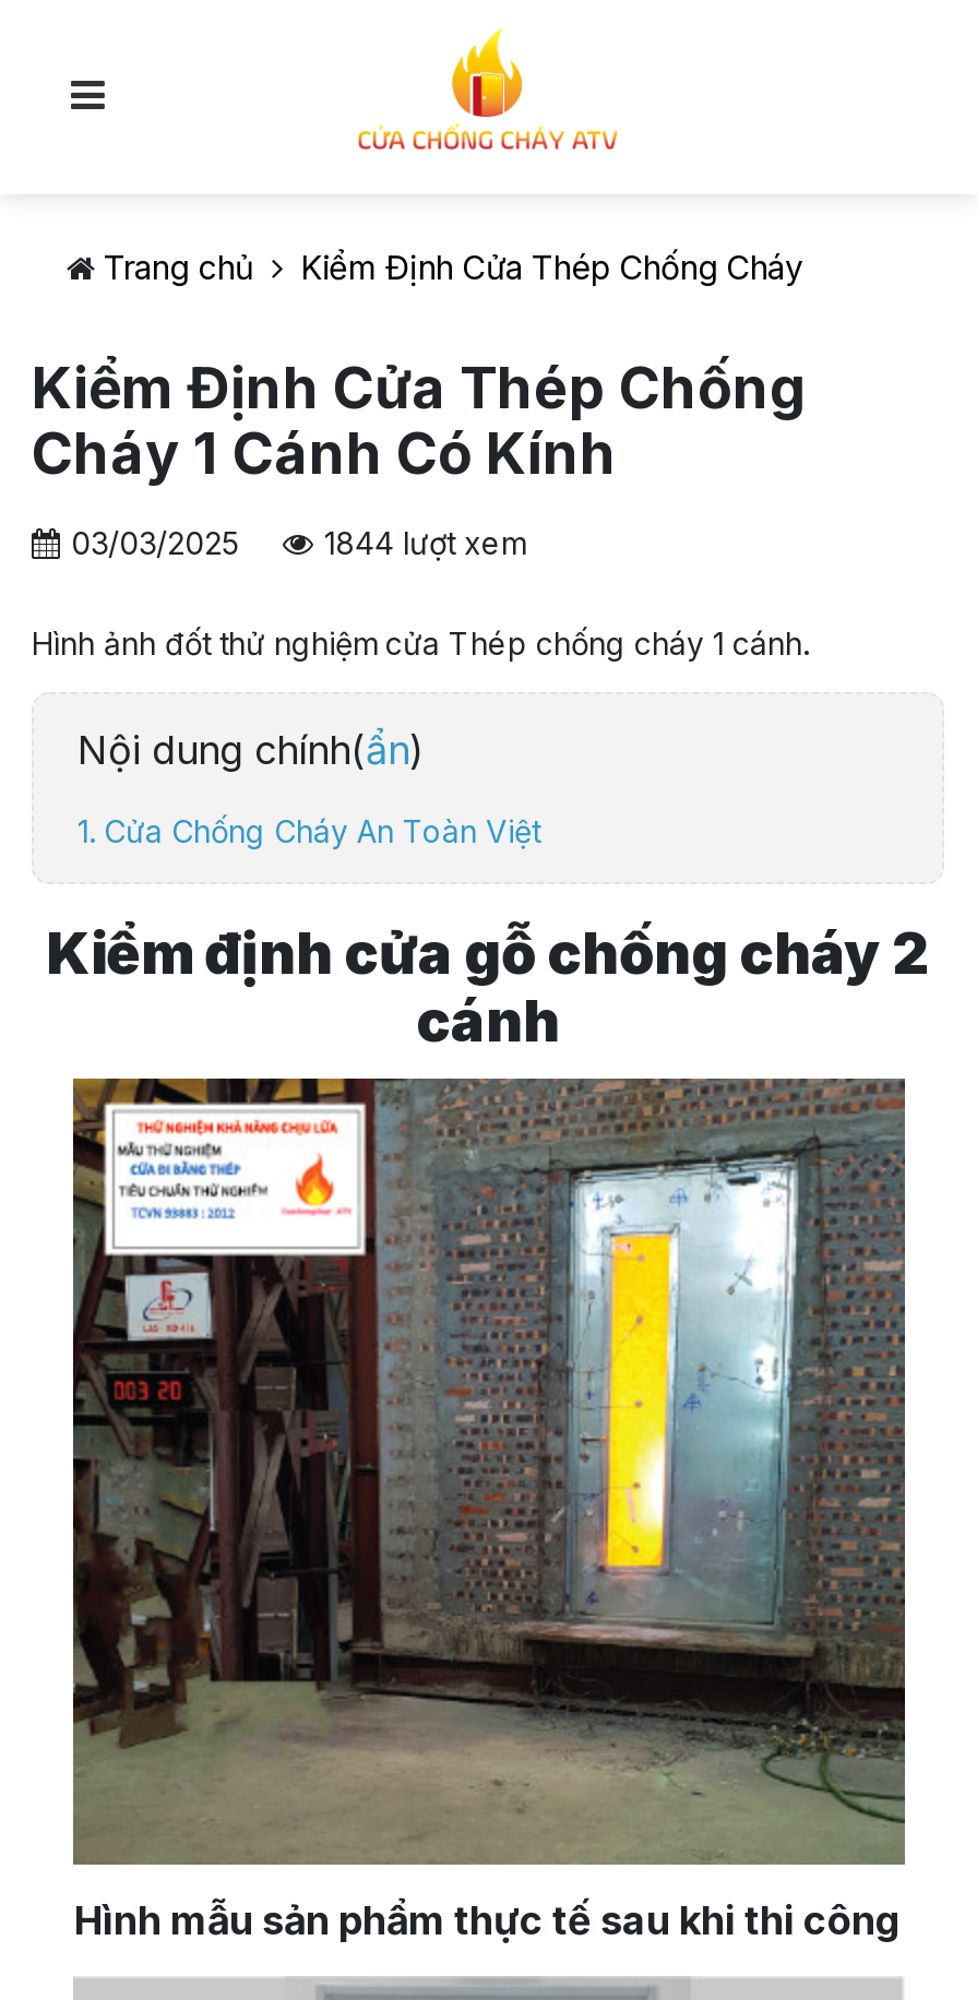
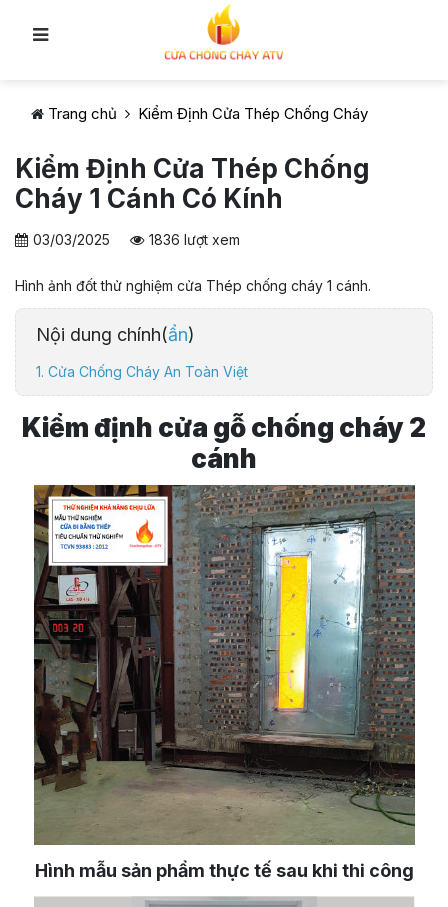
[324,524,525,561] 1844 lượt xem -> [149,231,240,248] 1836 lượt xem

